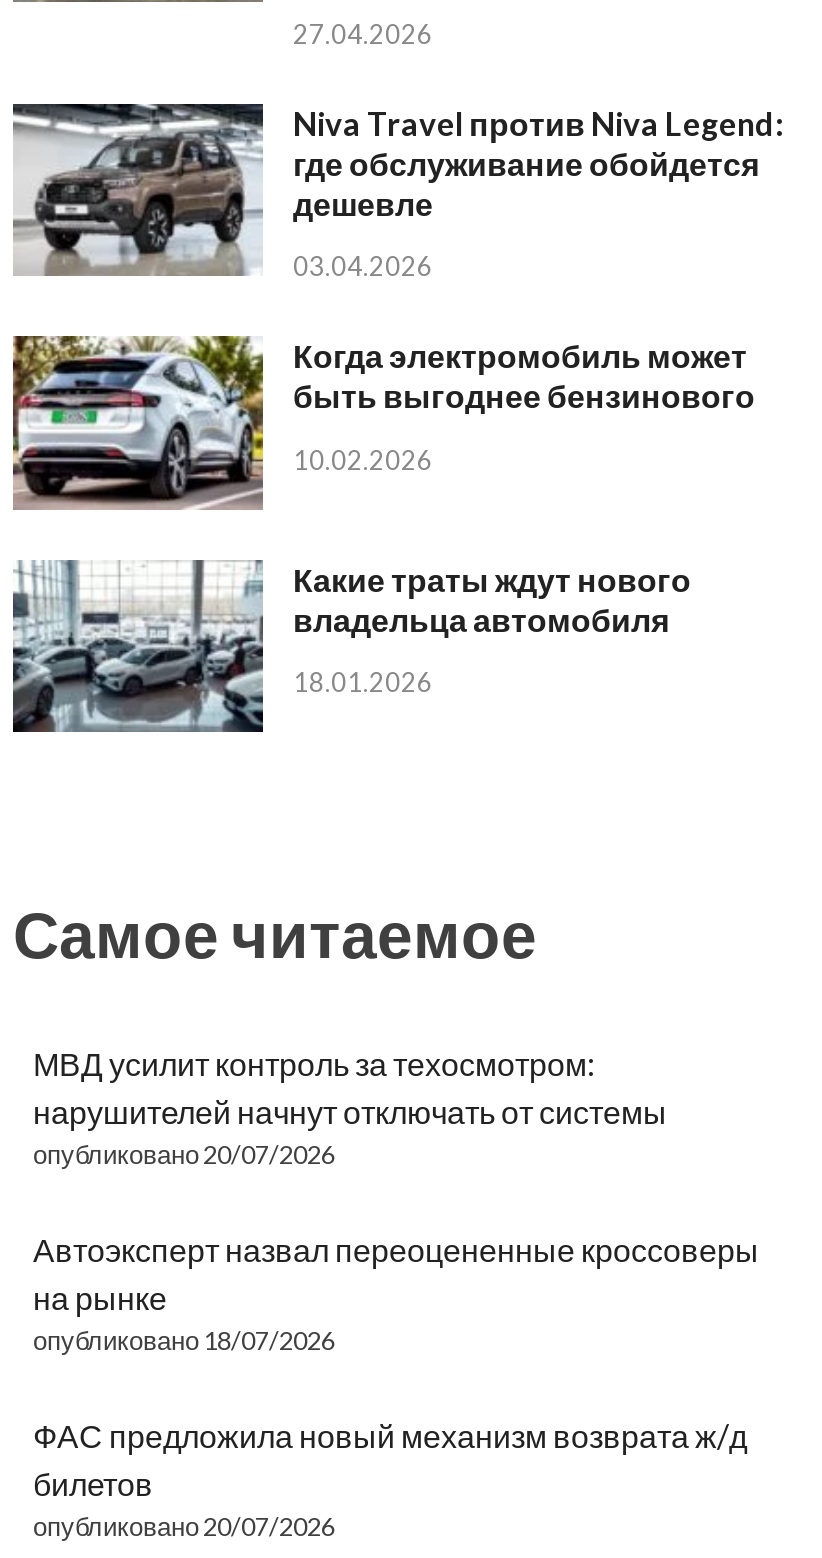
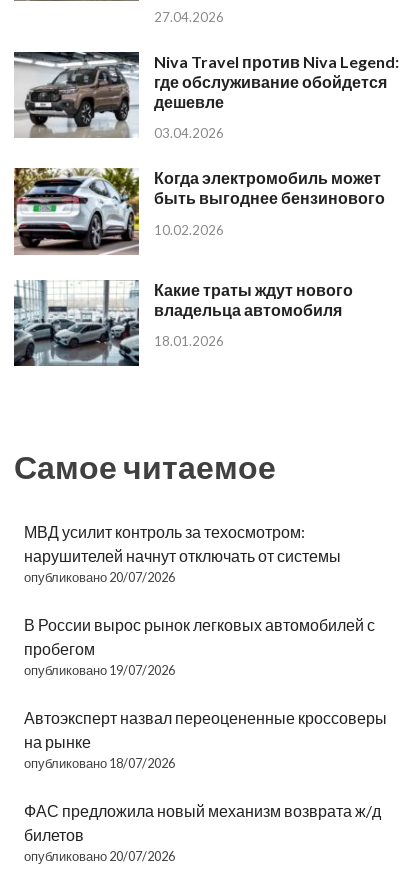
none -> [24,615,375,678] В России вырос рынок легковых автомобилей с | пробегом | опубликовано 19/07/2026

